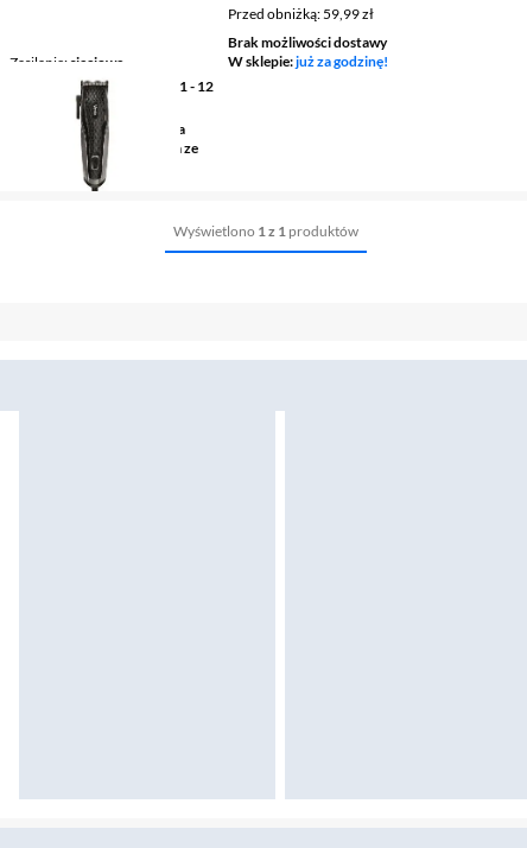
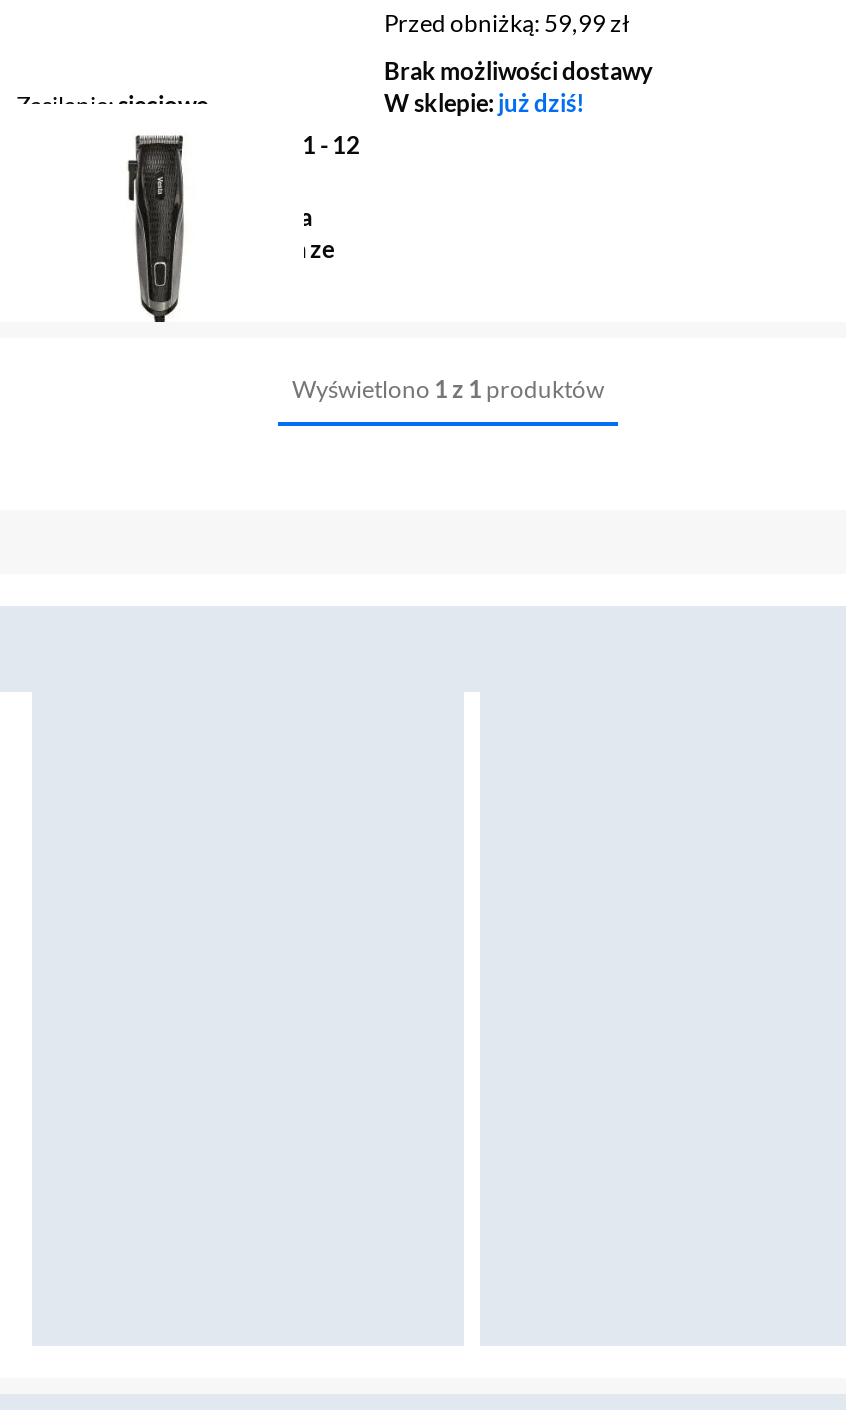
[228,52,388,69] W sklepie: już za godzinę! -> [384,87,584,117] W sklepie: już dziś!

